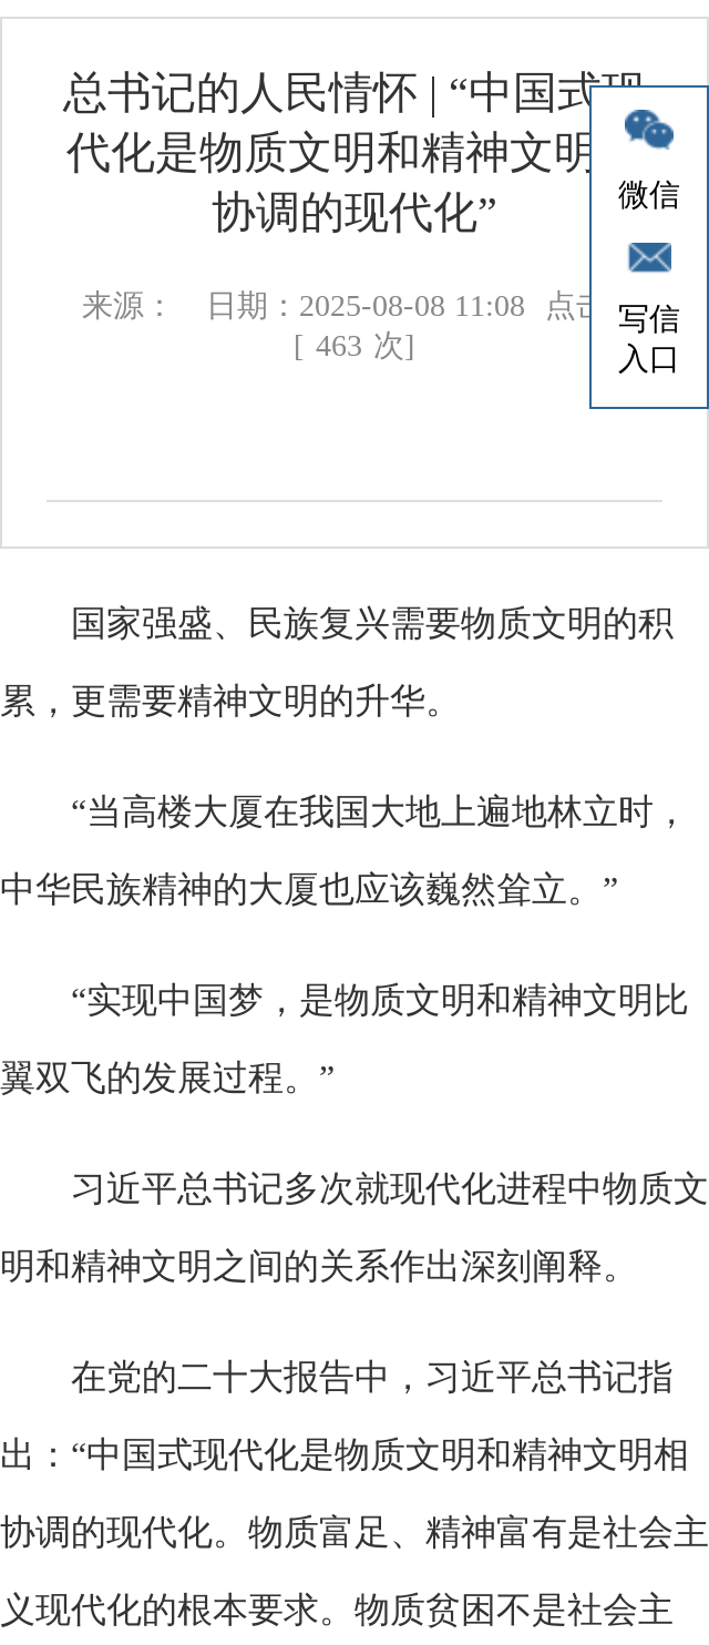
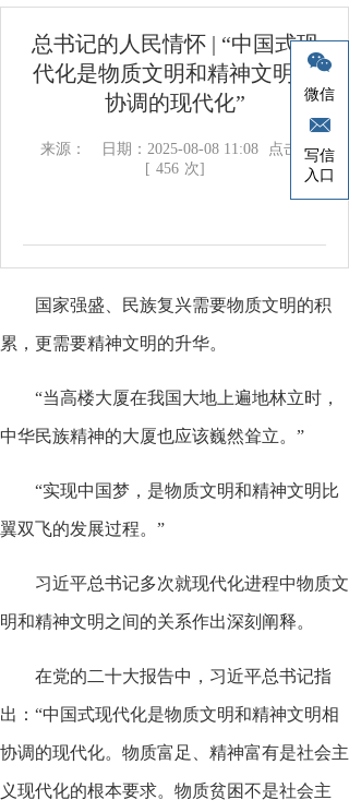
[294,329,415,362] [ 463 次] -> [145,160,204,177] [ 456 次]

